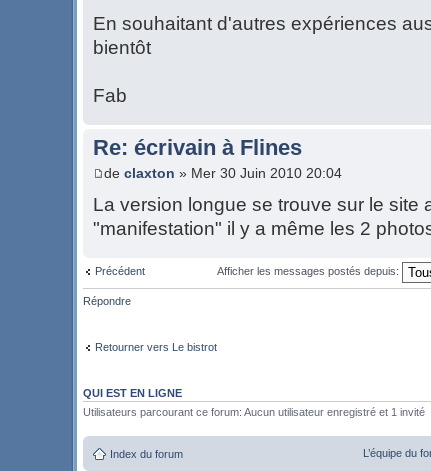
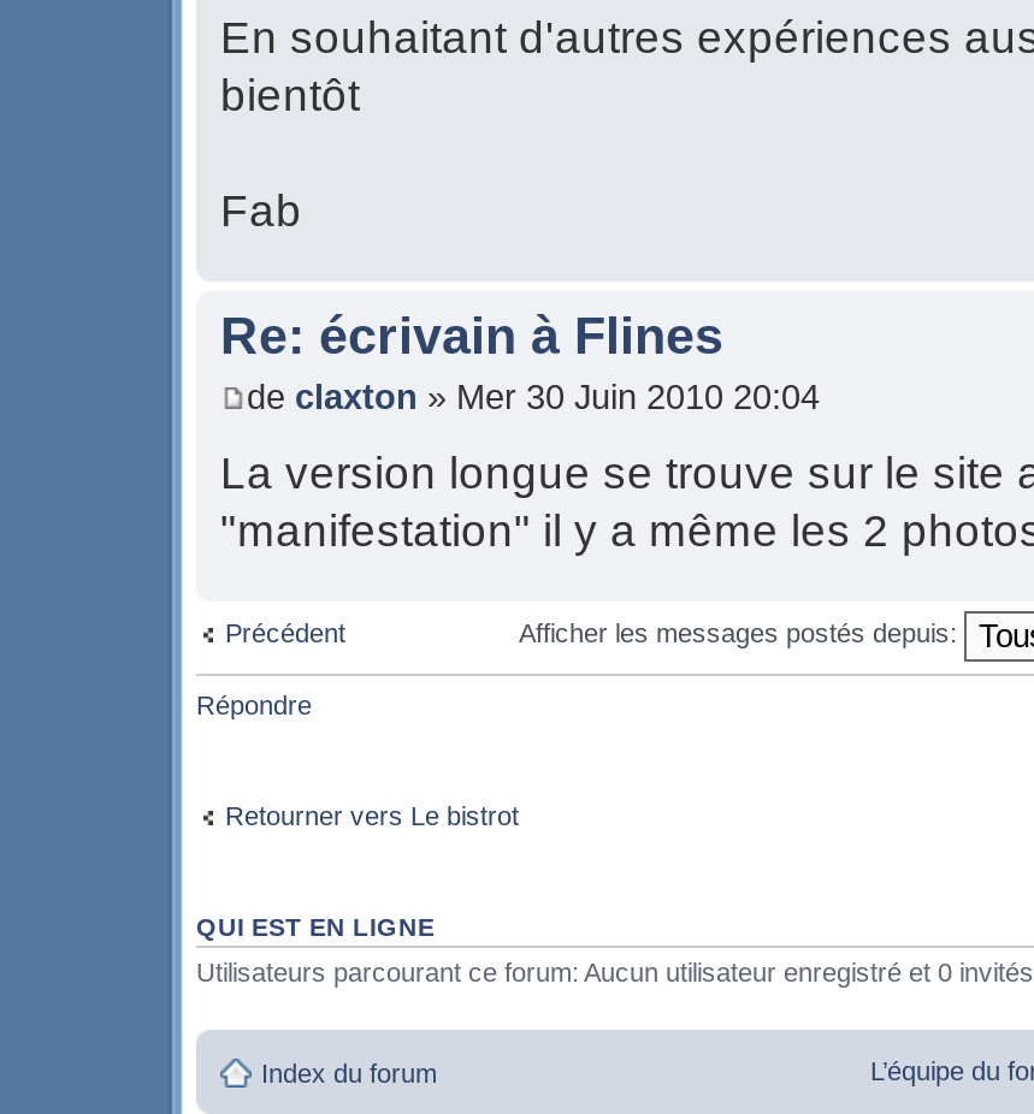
[83,406,425,418] Utilisateurs parcourant ce forum: Aucun utilisateur enregistré et 1 invité -> [196,958,1034,987] Utilisateurs parcourant ce forum: Aucun utilisateur enregistré et 0 invités

